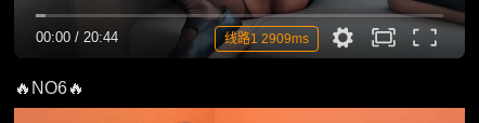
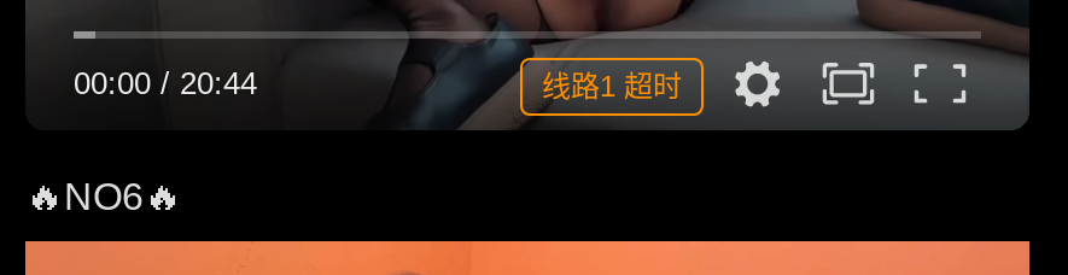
[224,32,309,47] 线路1 2909ms -> [542,71,682,104] 线路1 超时

